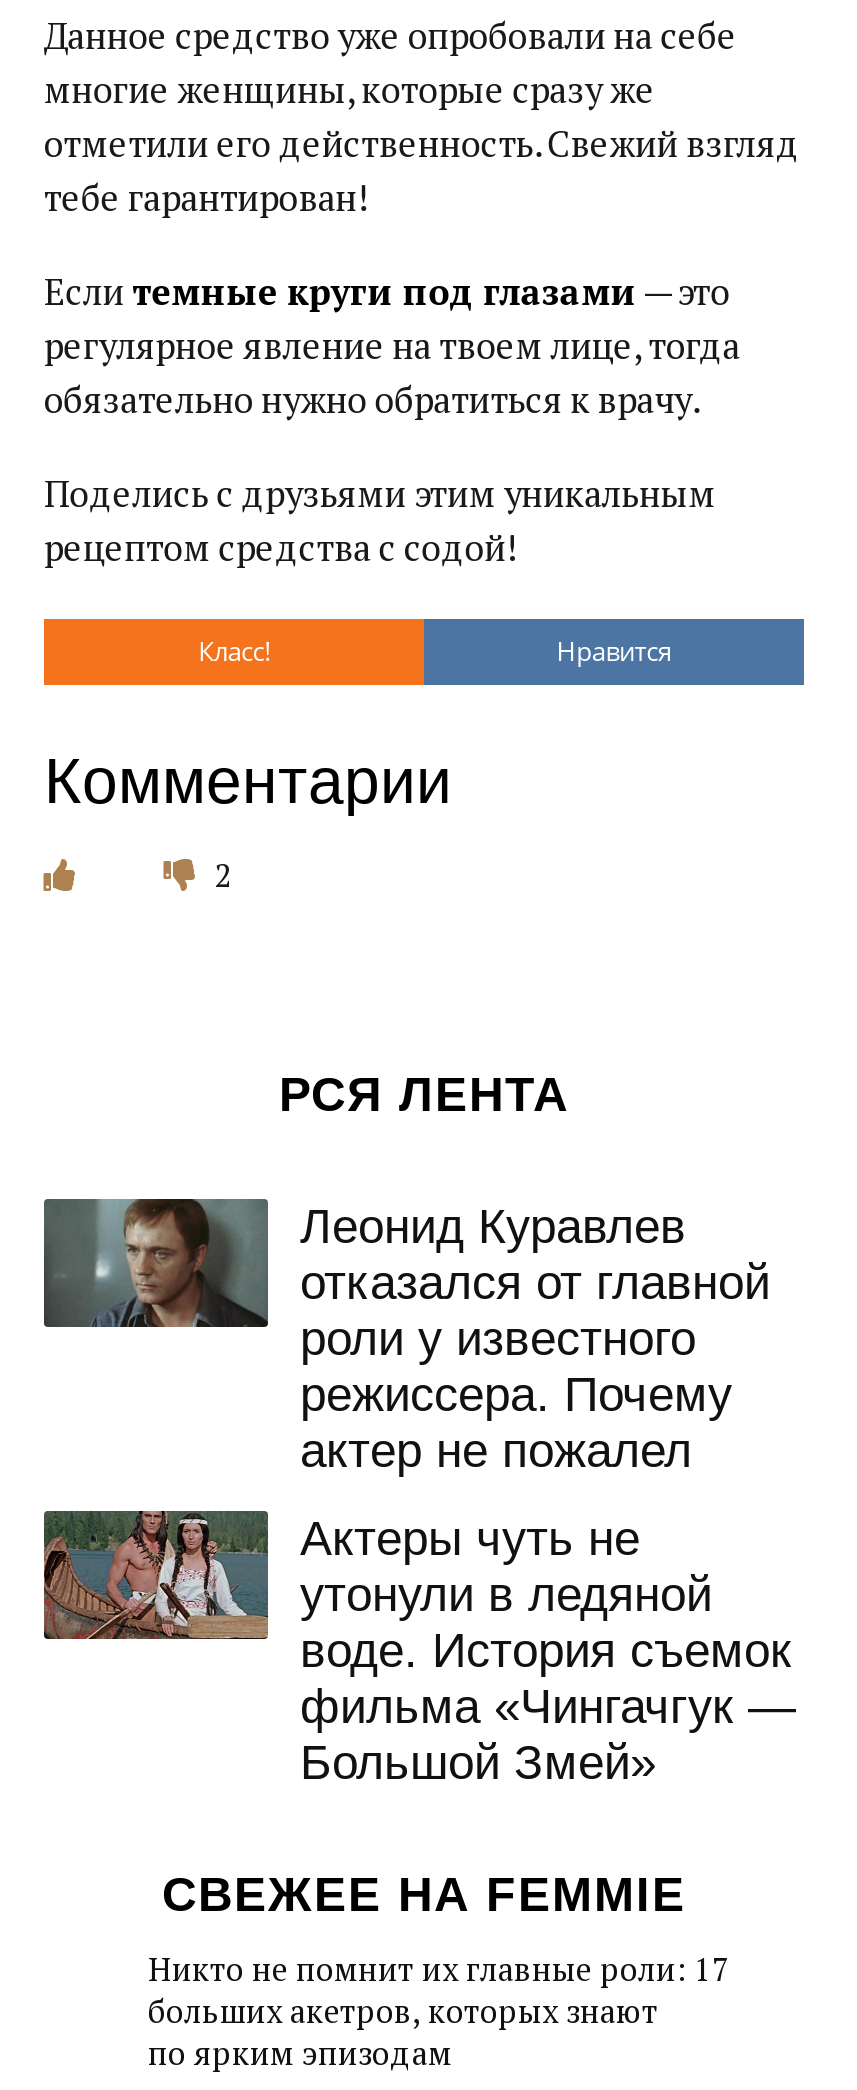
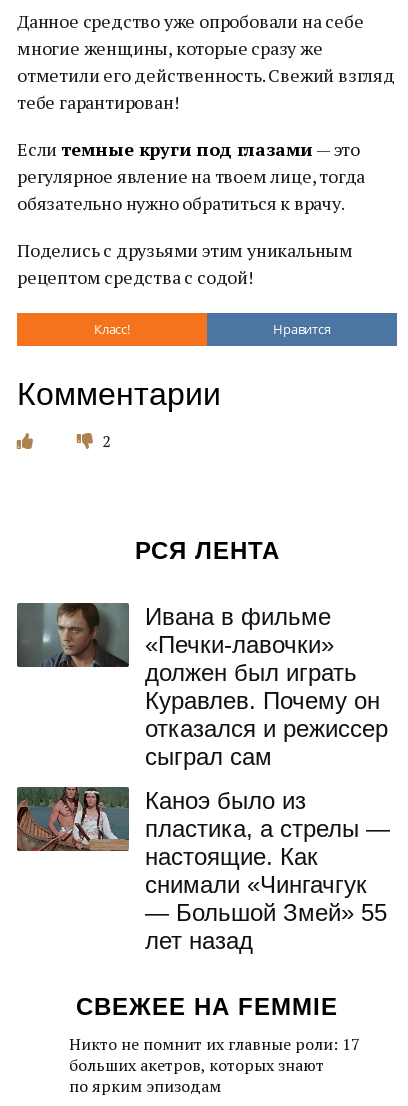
[300,1199,770,1477] Леонид Куравлев | отказался от главной | роли у известного | режиссера. Почему | актер не пожалел -> [145,603,388,770] Ивана в фильме | «Печки-лавочки» | должен был играть | Куравлев. Почему он | отказался и режиссер | сыграл сам
moved [44,1509,270,1641] -> [17,786,130,852]: [image]
[300,1511,796,1789] Актеры чуть не | утонули в ледяной | воде. История съемок | фильма «Чингачгук — | Большой Змей» -> [145,787,390,954] Каноэ было из | пластика, а стрелы — | настоящие. Как | снимали «Чингачгук | — Большой Змей» 55 | лет назад

